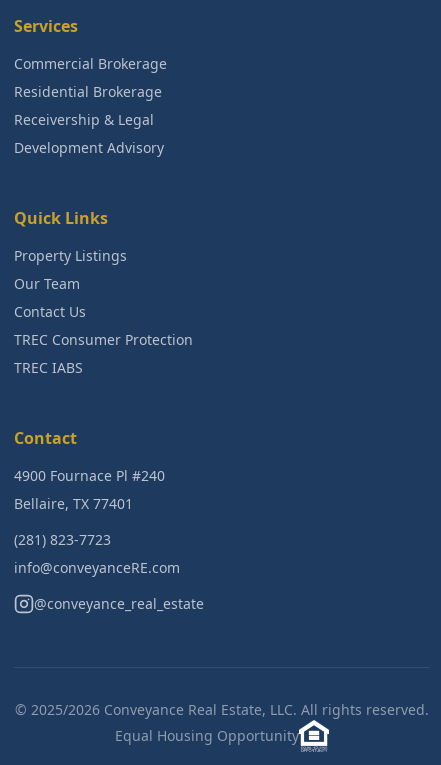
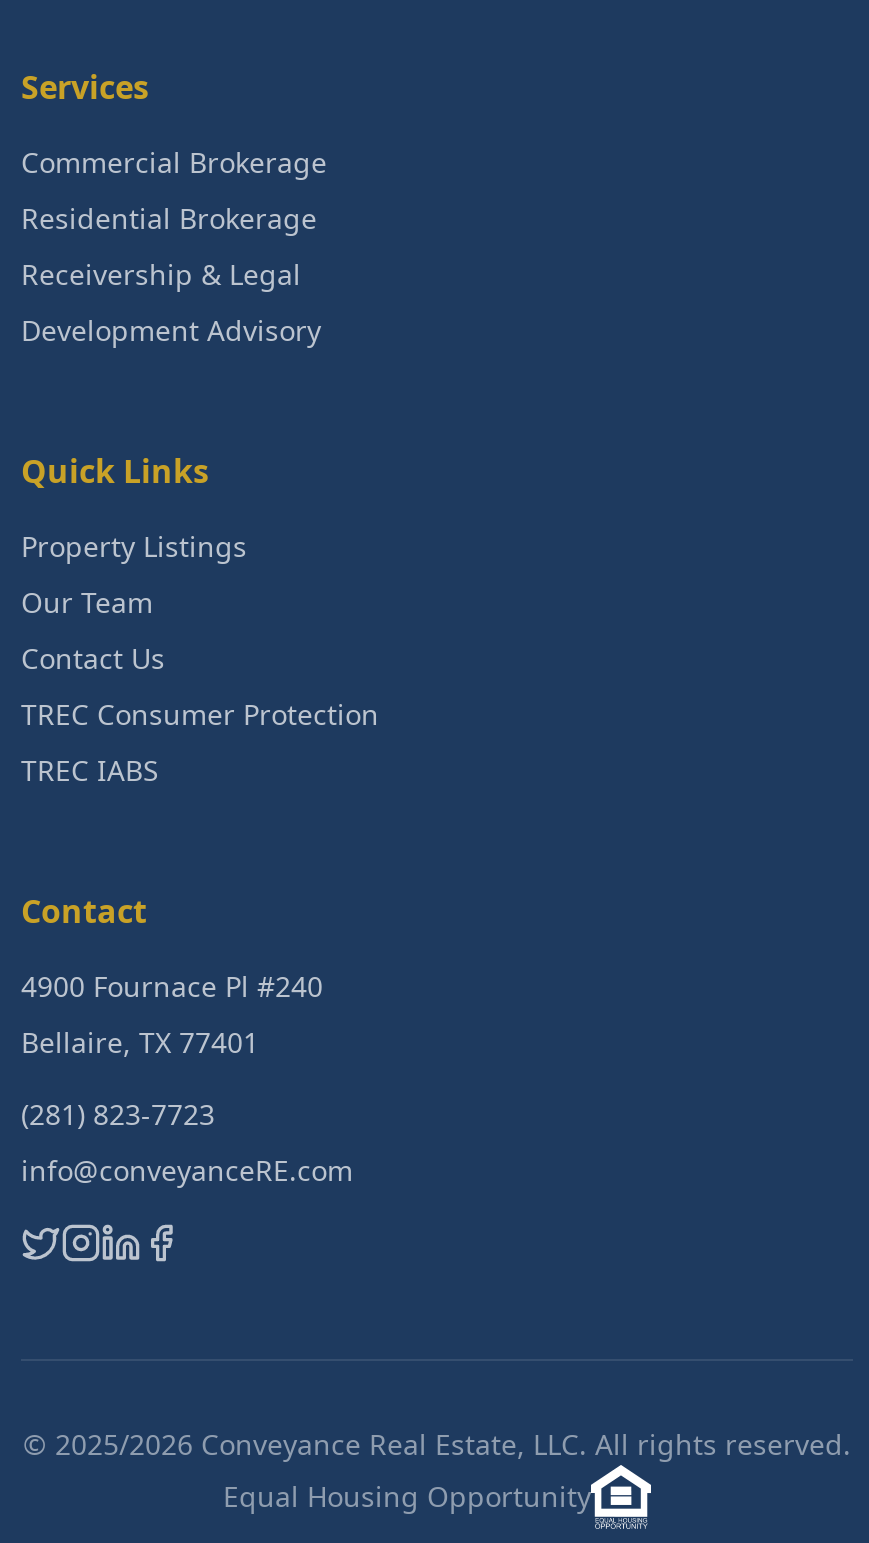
[34,594,204,613] @conveyance_real_estate -> none

